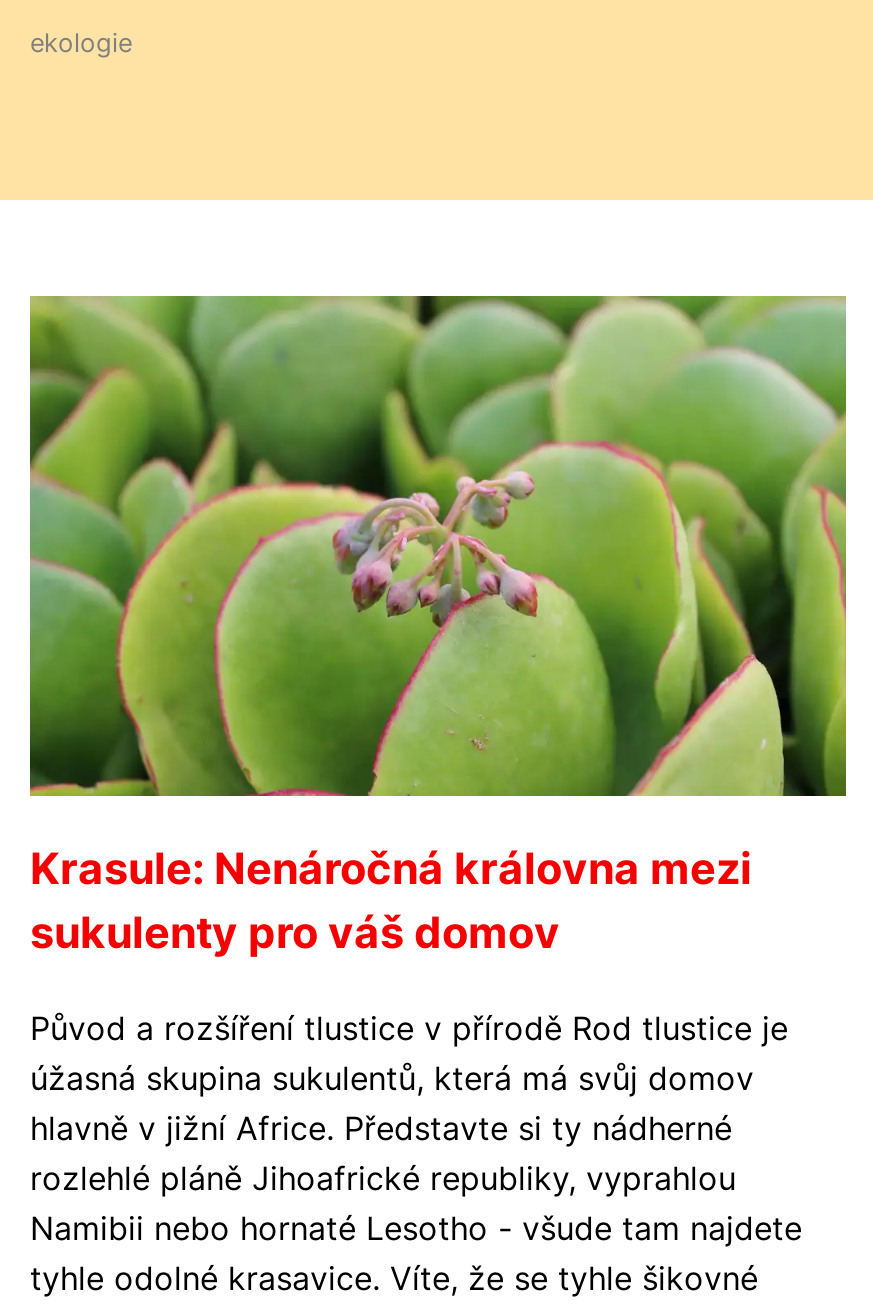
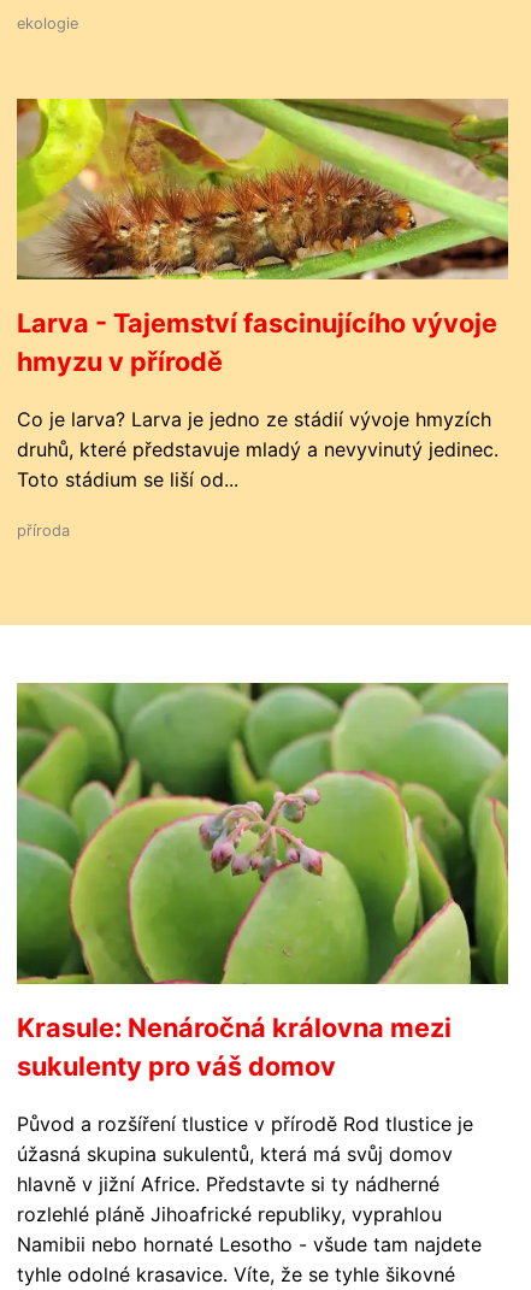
none -> [16,98,509,540] [image] | Larva - Tajemství fascinujícího vývoje | hmyzu v přírodě | Co je larva? Larva je jedno ze stádií vývoje hmyzích | druhů, které představuje mladý a nevyvinutý jedinec. | Toto stádium se liší od... | příroda

